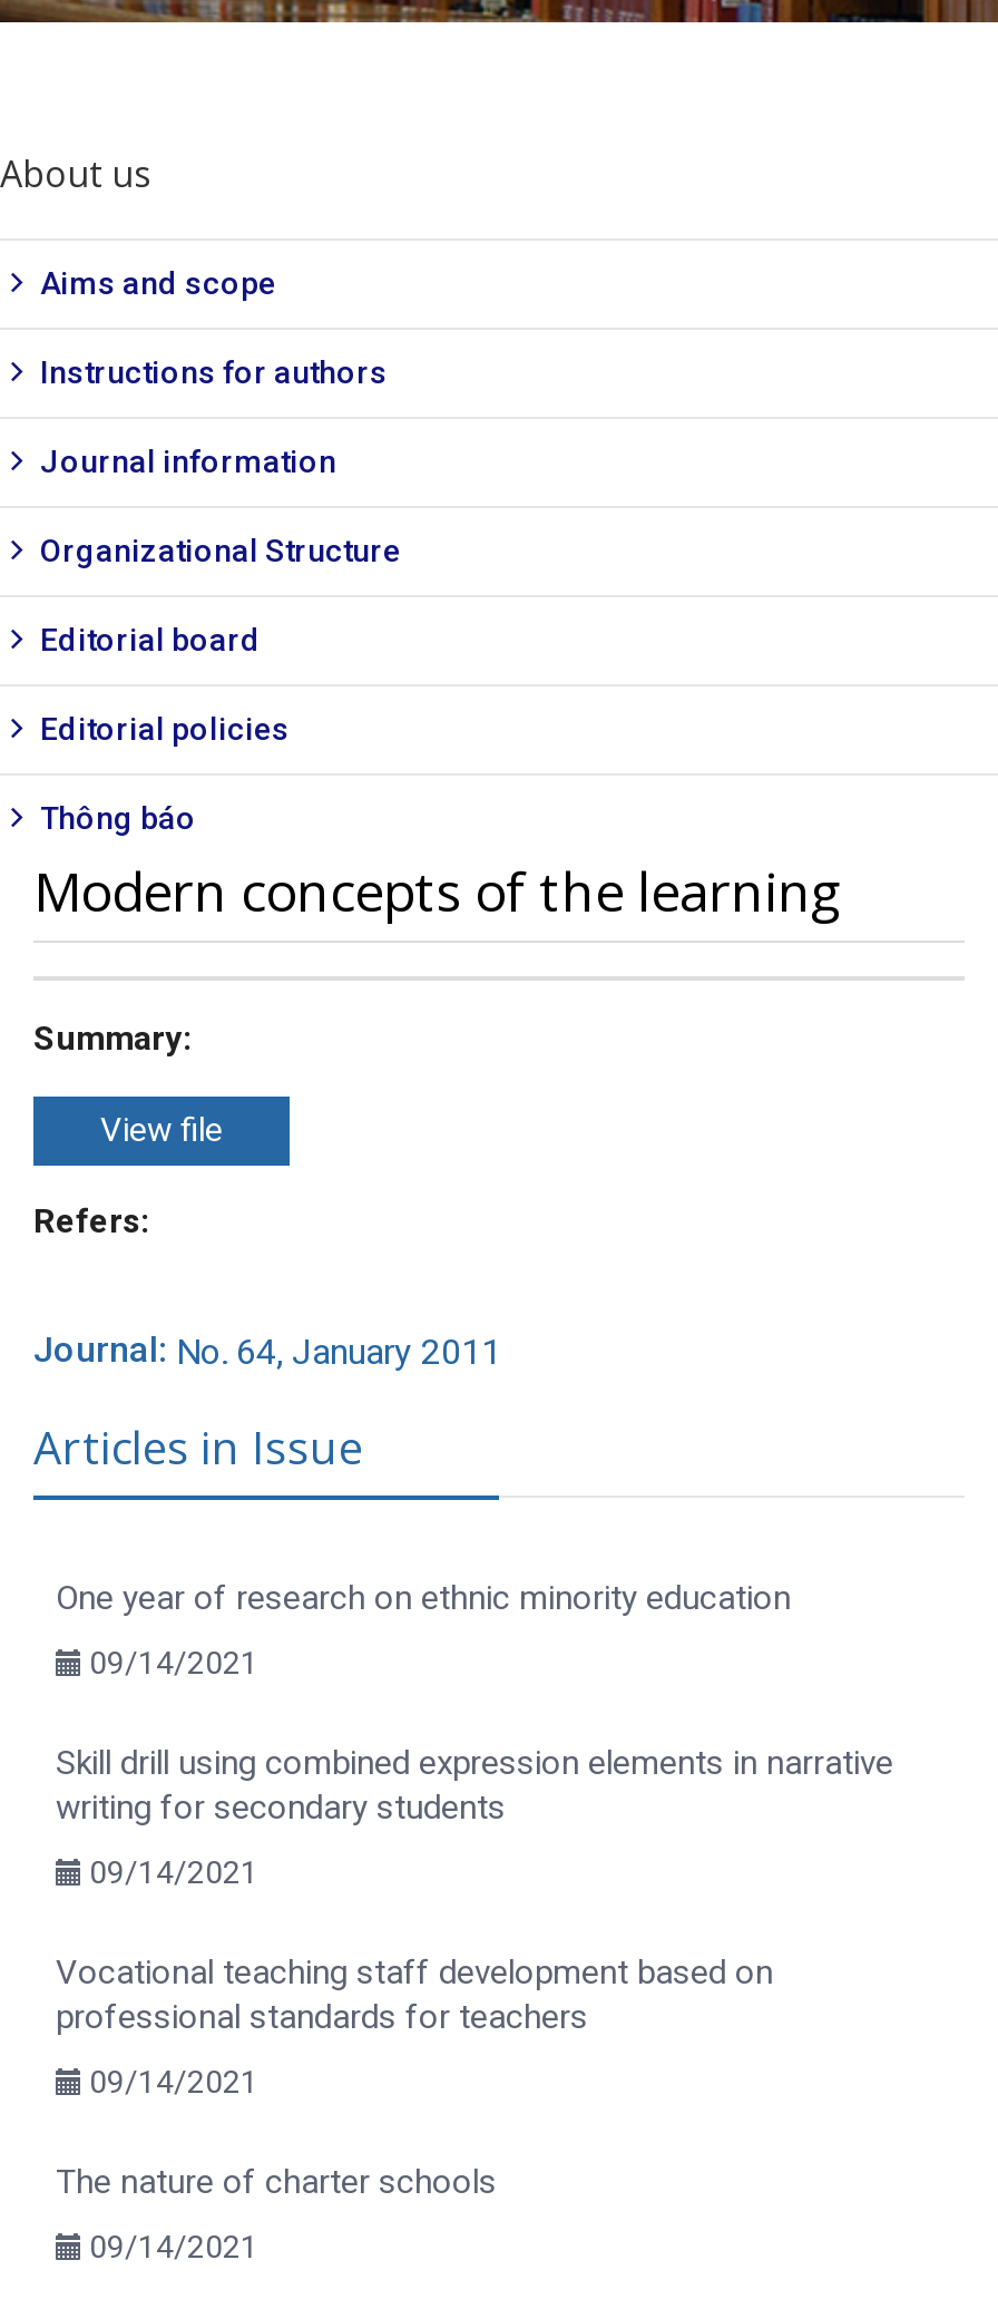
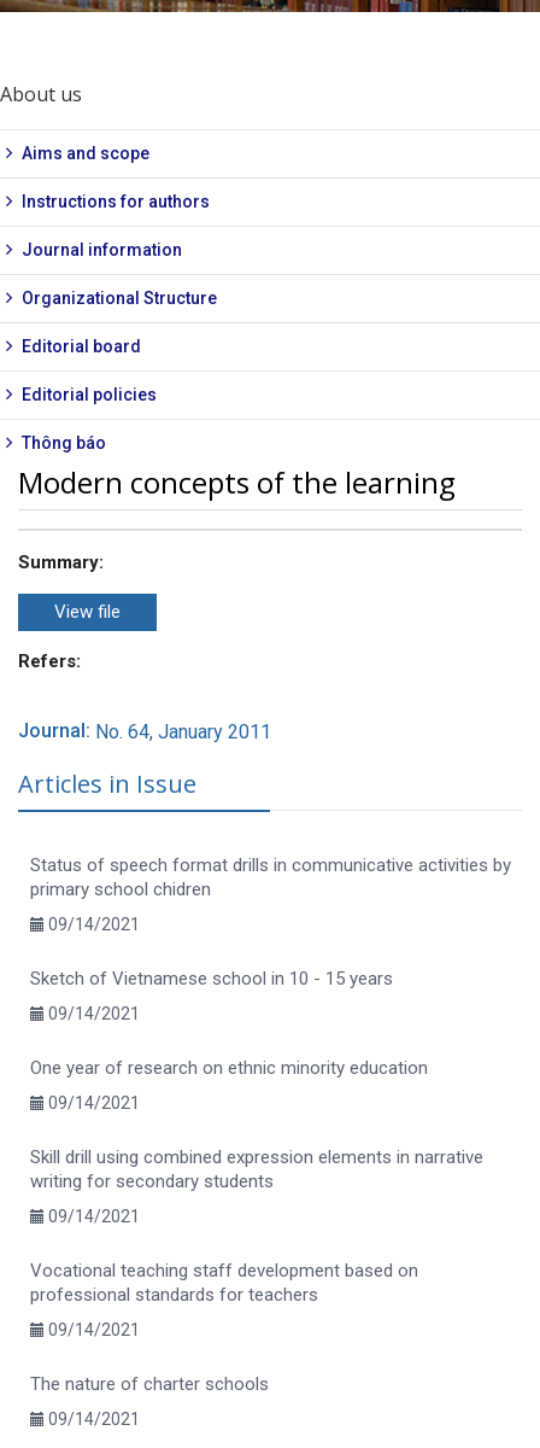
none -> [30,854,511,1023] Status of speech format drills in communicative activities by | primary school chidren | 09/14/2021 | Sketch of Vietnamese school in 10 - 15 years | 09/14/2021

